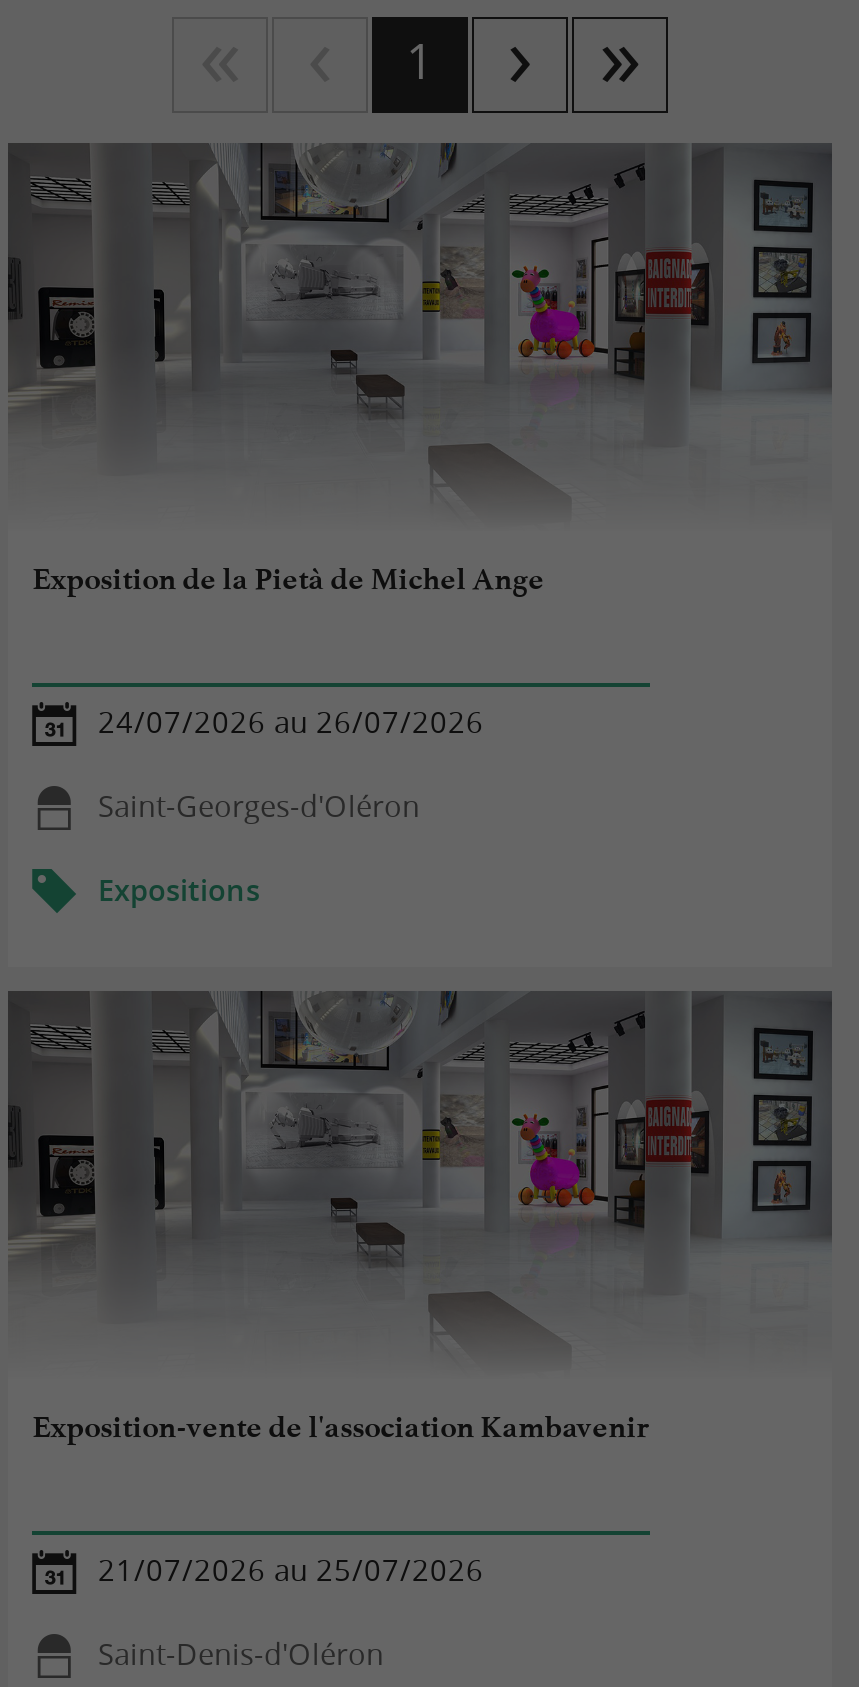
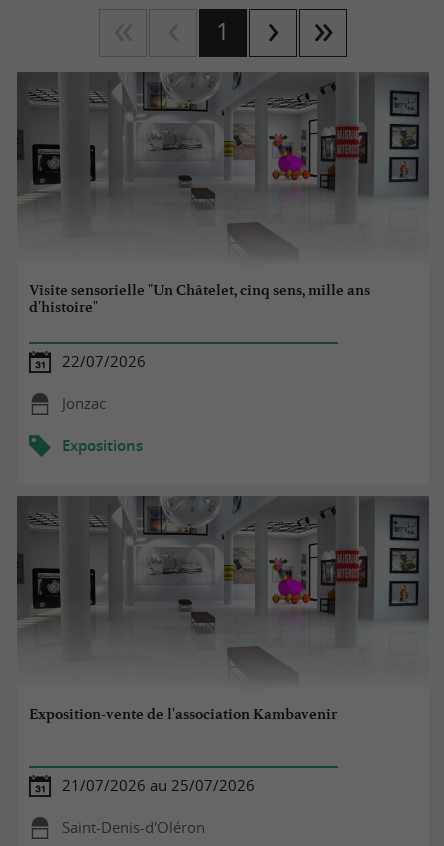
[32,561,544,597] Exposition de la Pietà de Michel Ange -> [29,281,370,316] Visite sensorielle "Un Châtelet, cinq sens, mille ans | d'histoire"
[98,703,484,741] 24/07/2026 au 26/07/2026 -> [62,352,146,371] 22/07/2026
[98,787,420,825] Saint-Georges-d'Oléron -> [62,394,106,413] Jonzac

